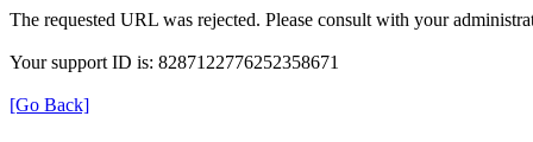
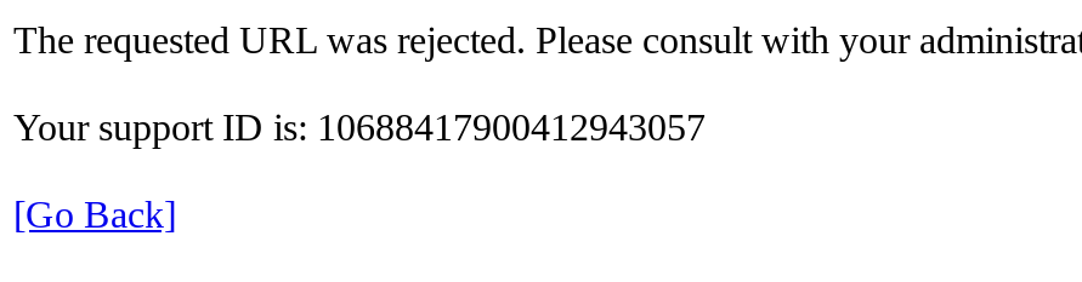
[10,52,339,72] Your support ID is: 8287122776252358671 -> [13,107,706,148] Your support ID is: 10688417900412943057

